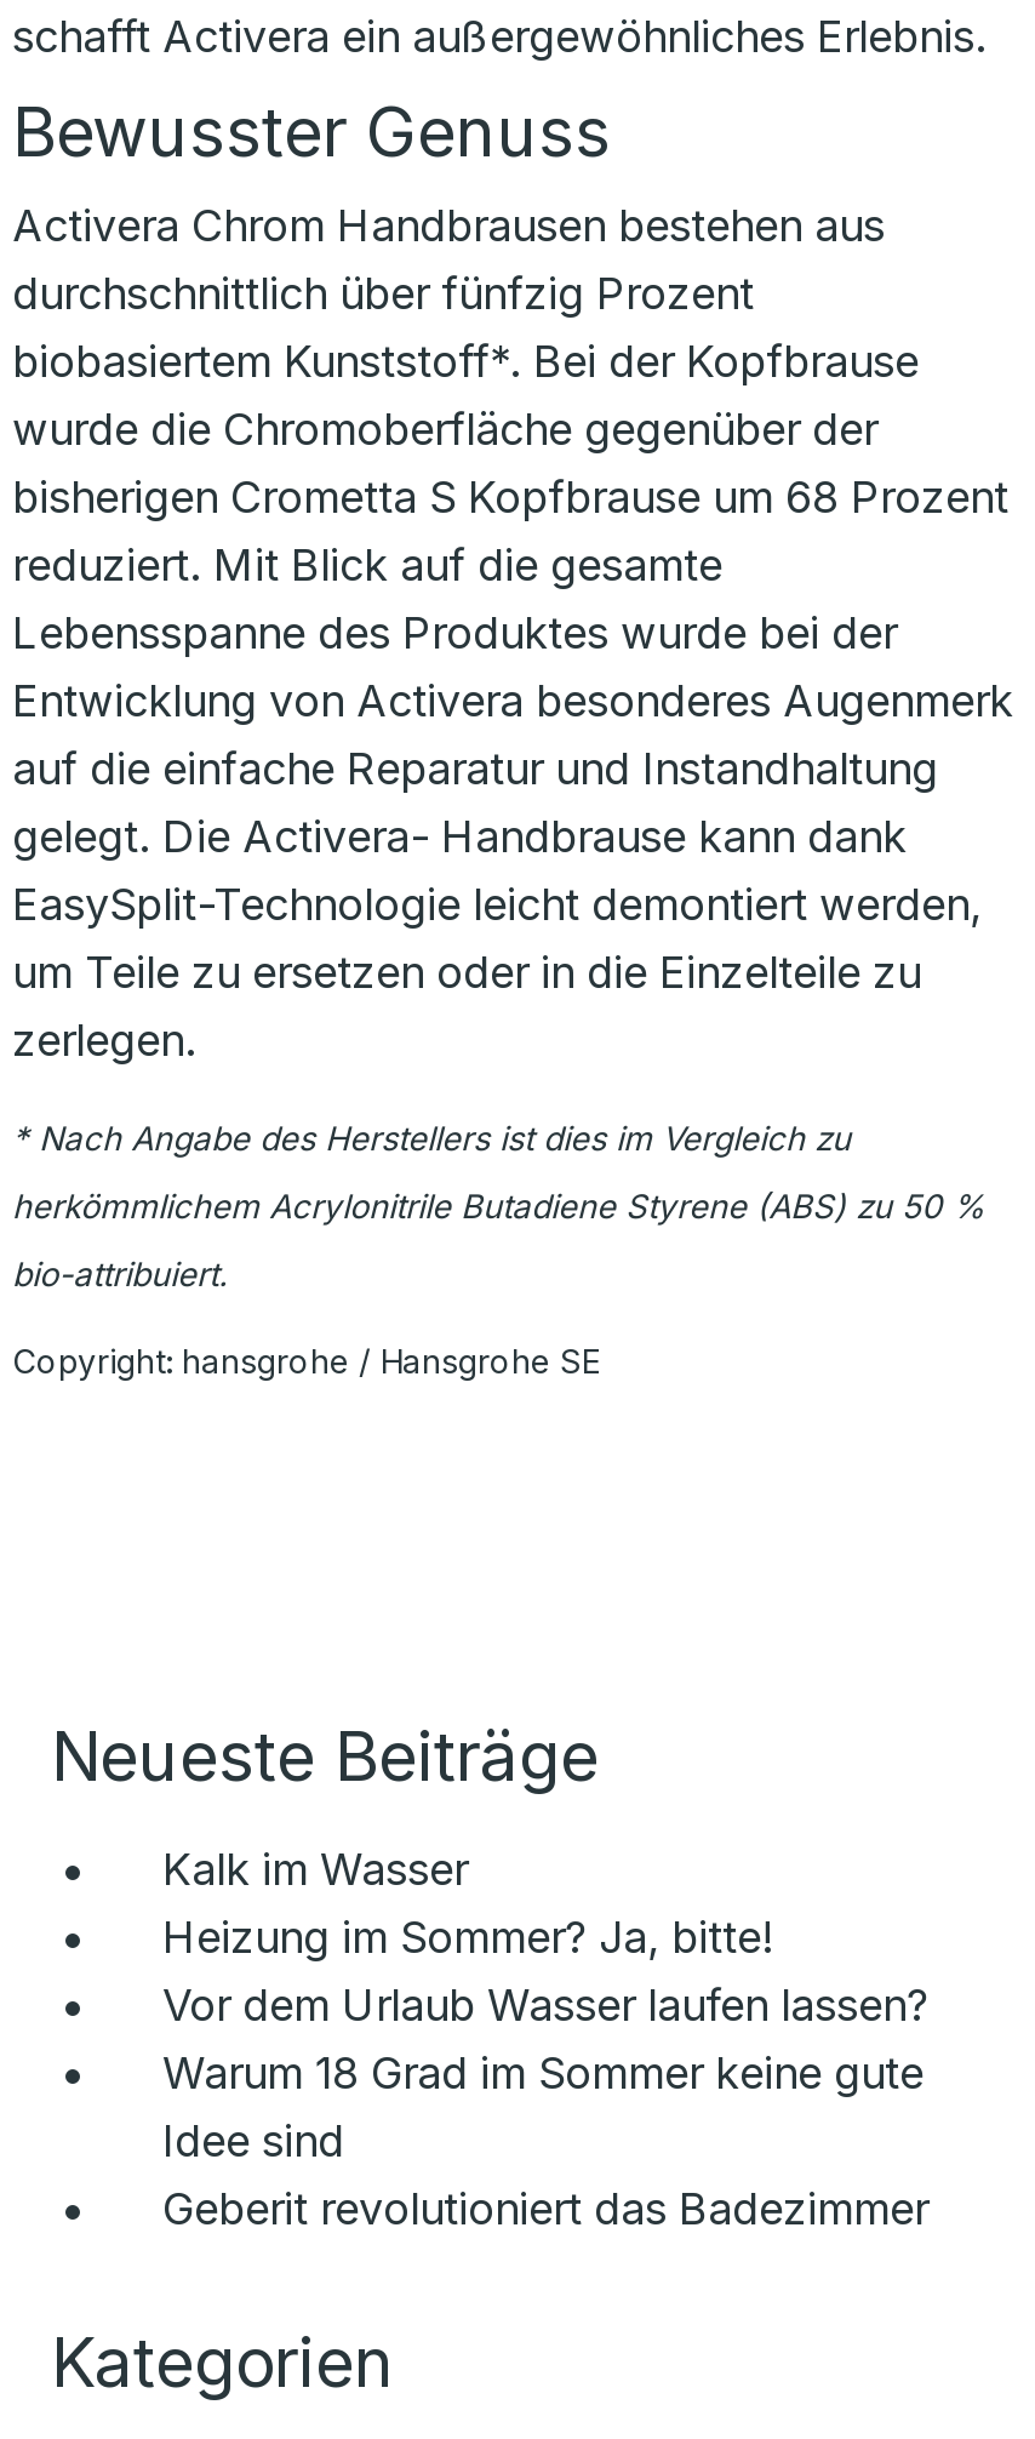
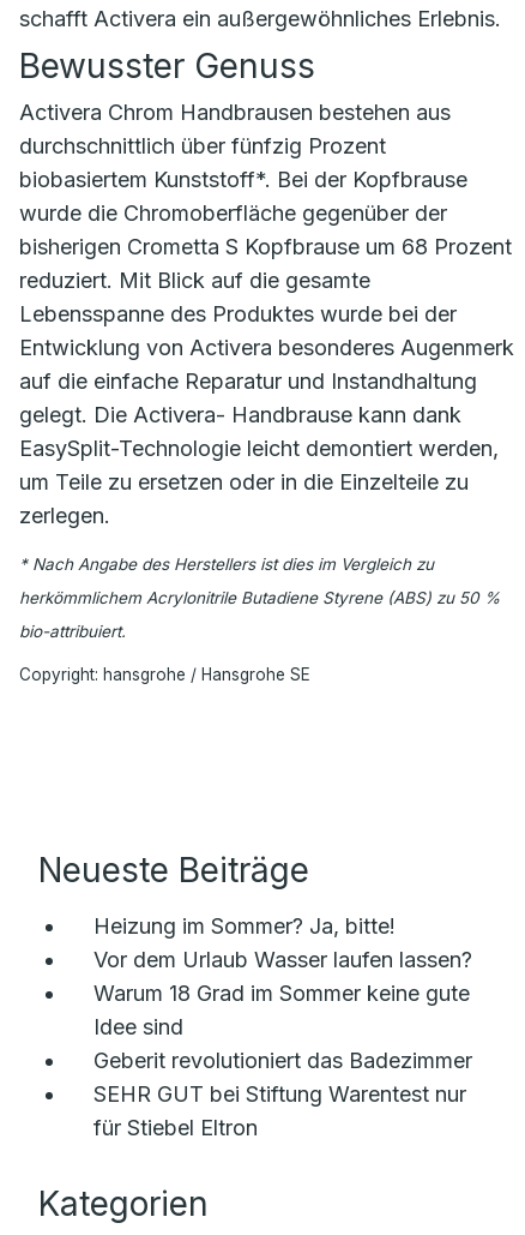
[162,1844,468,1895] Kalk im Wasser -> none
moved [162,1912,928,2234] -> [93,913,472,1073]: Heizung im Sommer? Ja, bitte! | Vor dem Urlaub Wasser laufen lassen? | Warum 18 Grad im Sommer keine gute | Idee sind | Geberit revolutioniert das Badezimmer
none -> [93,1081,466,1140] SEHR GUT bei Stiftung Warentest nur | für Stiebel Eltron

